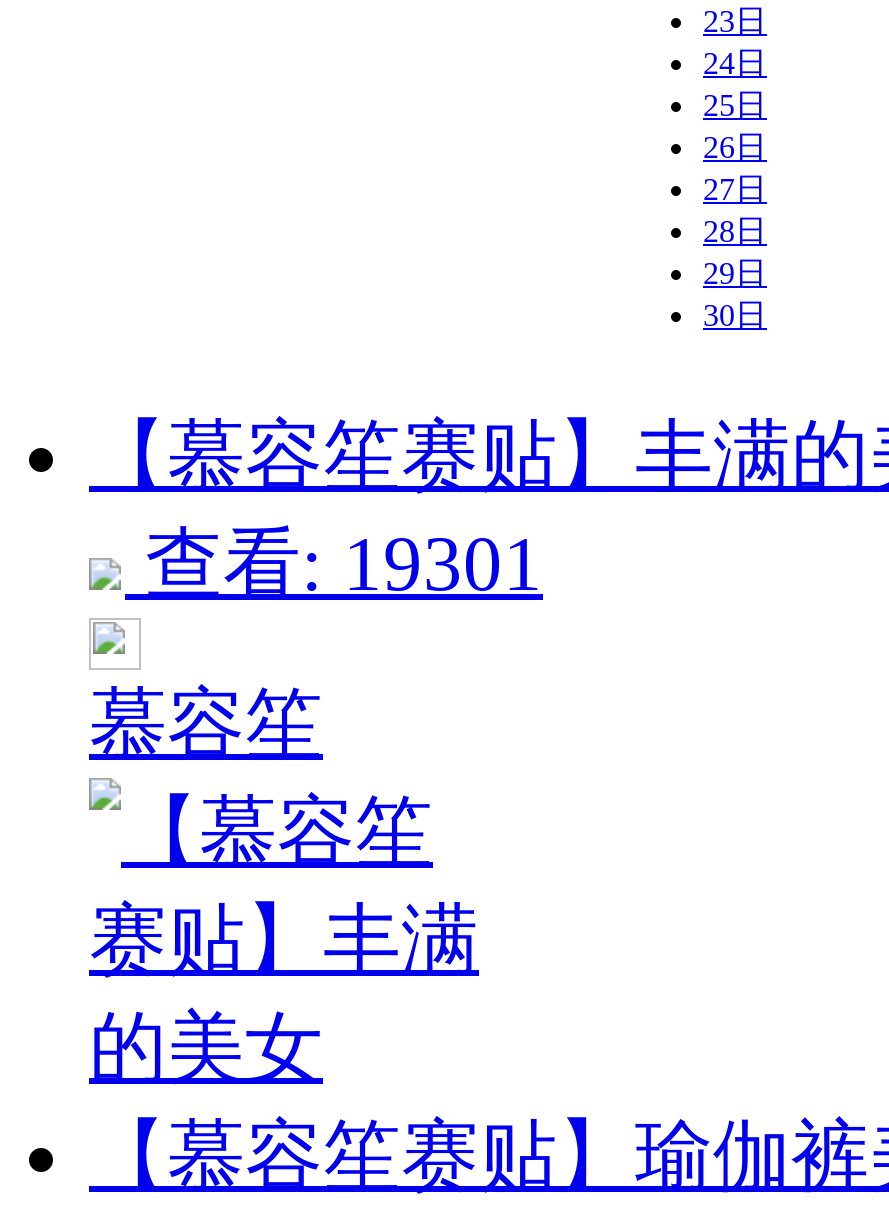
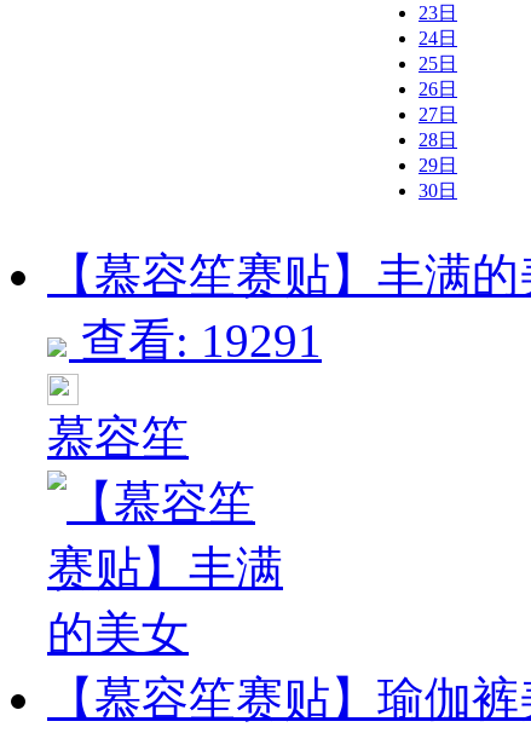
[145,520,543,606] 查看: 19301 -> [81,314,322,366] 查看: 19291

